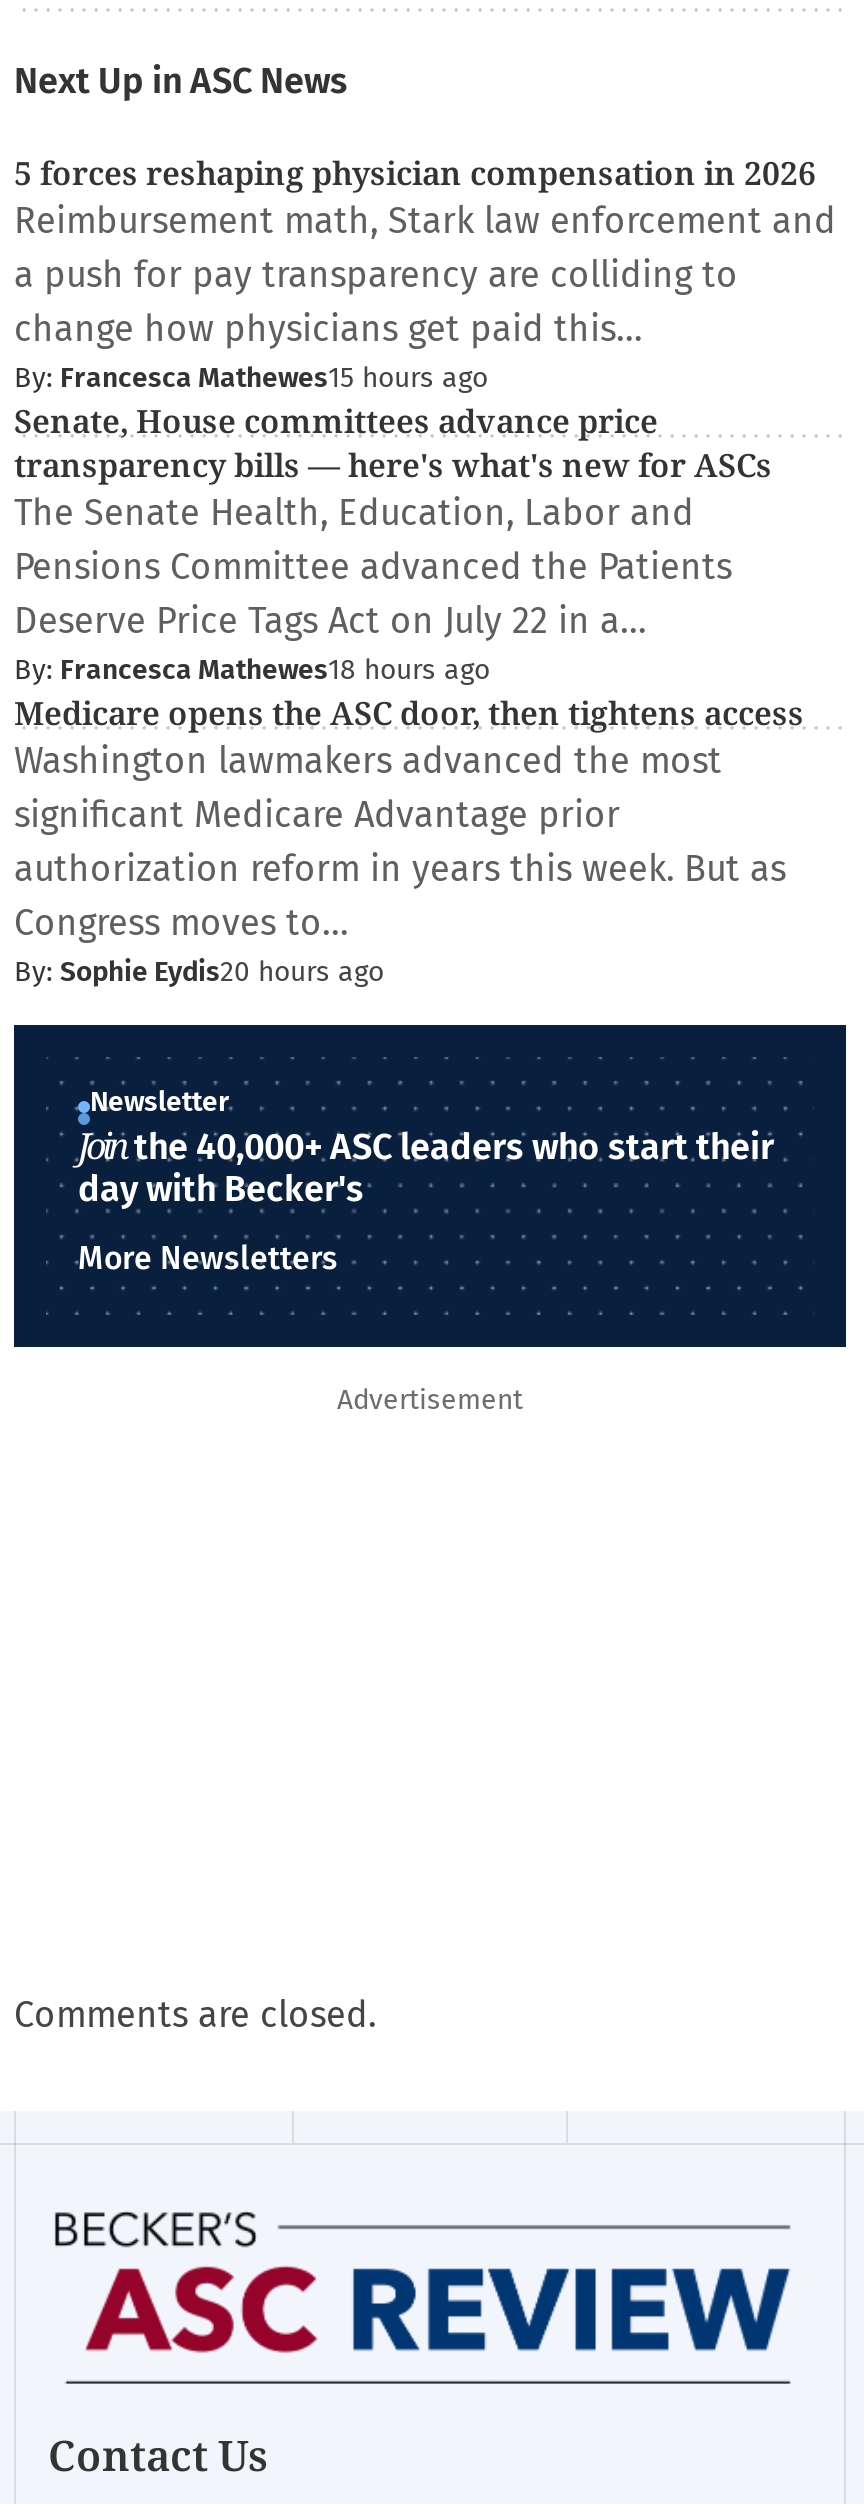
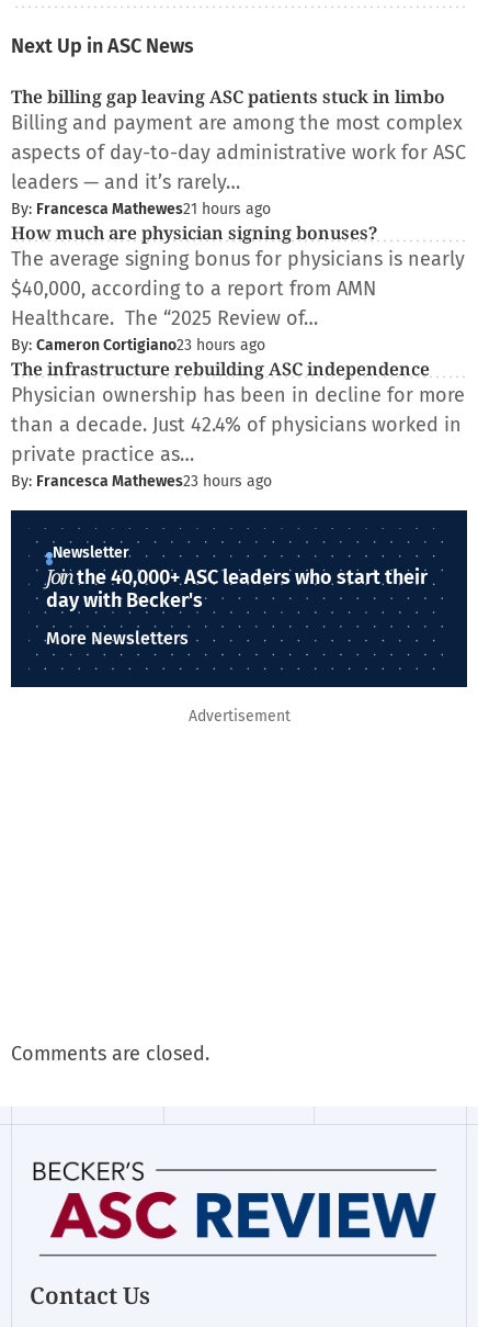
[14,151,836,989] 5 forces reshaping physician compensation in 2026 | Reimbursement math, Stark law enforcement and | a push for pay transparency are colliding to | change how physicians get paid this… | By: Francesca Mathewes15 hours ago | Senate, House committees advance price | transparency bills — here's what's new for ASCs | The Senate Health, Education, Labor and | Pensions Committee advanced the Patients | Deserve Price Tags Act on July 22 in a… | By: Francesca Mathewes18 hours ago | Medicare opens the ASC door, then tightens access | Washington lawmakers advanced the most | significant Medicare Advantage prior | authorization reform in years this week. But as | Congress moves to… | By: Sophie Eydis20 hours ago -> [11,85,466,491] The billing gap leaving ASC patients stuck in limbo | Billing and payment are among the most complex | aspects of day-to-day administrative work for ASC | leaders — and it’s rarely… | By: Francesca Mathewes21 hours ago | How much are physician signing bonuses? | The average signing bonus for physicians is nearly | $40,000, according to a report from AMN | Healthcare. The “2025 Review of… | By: Cameron Cortigiano23 hours ago | The infrastructure rebuilding ASC independence | Physician ownership has been in decline for more | than a decade. Just 42.4% of physicians worked in | private practice as… | By: Francesca Mathewes23 hours ago

